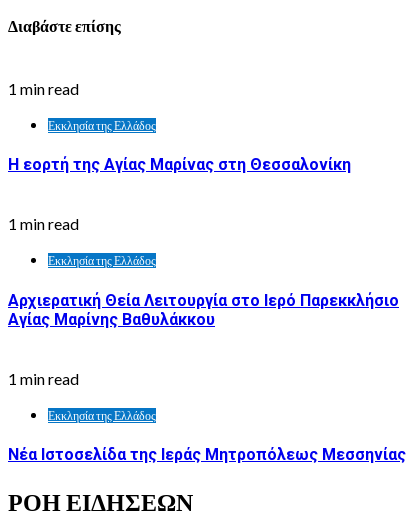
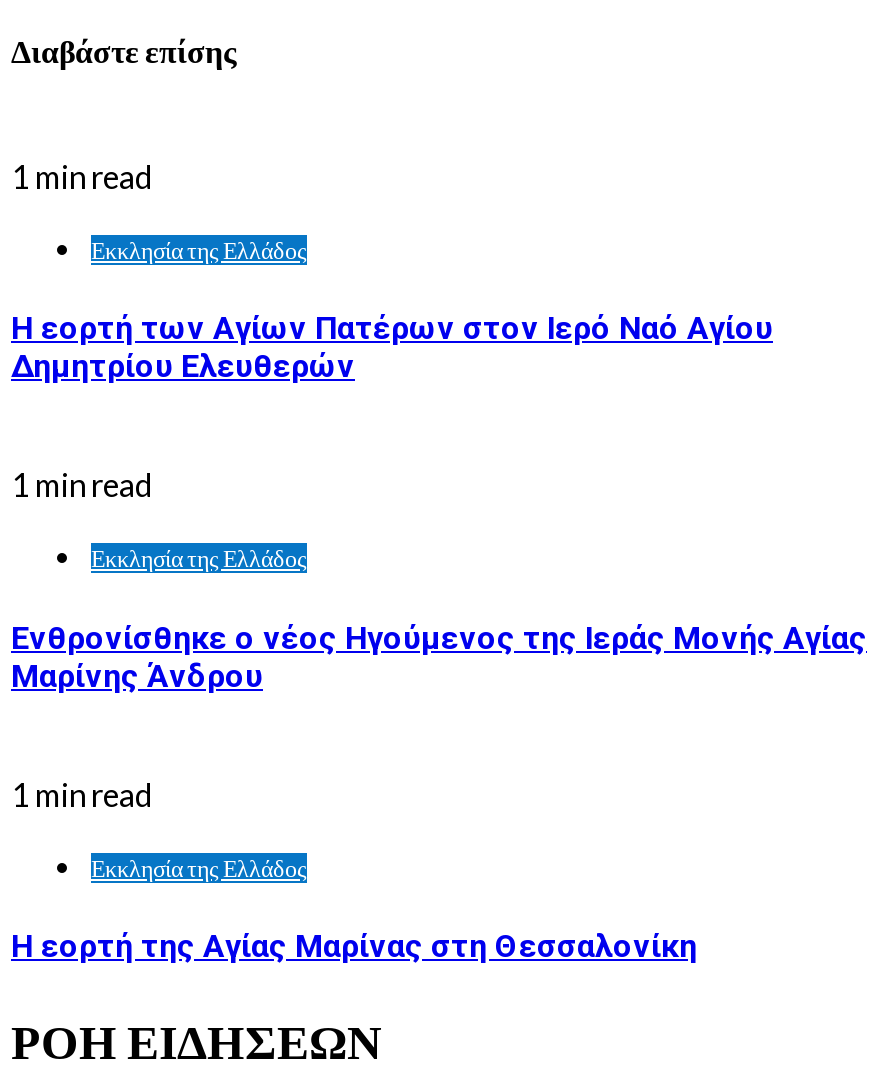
none -> [11,309,773,385] Η εορτή των Αγίων Πατέρων στον Ιερό Ναό Αγίου | Δημητρίου Ελευθερών
moved [8,155,351,174] -> [11,927,697,965]: Η εορτή της Αγίας Μαρίνας στη Θεσσαλονίκη
[8,291,399,329] Αρχιερατική Θεία Λειτουργία στο Ιερό Παρεκκλήσιο | Αγίας Μαρίνης Βαθυλάκκου -> [11,618,867,694] Ενθρονίσθηκε ο νέος Ηγούμενος της Ιεράς Μονής Αγίας | Μαρίνης Άνδρου
[8,445,406,464] Νέα Ιστοσελίδα της Ιεράς Μητροπόλεως Μεσσηνίας -> none

